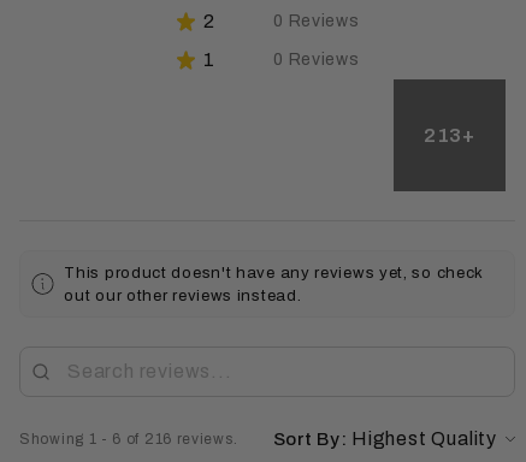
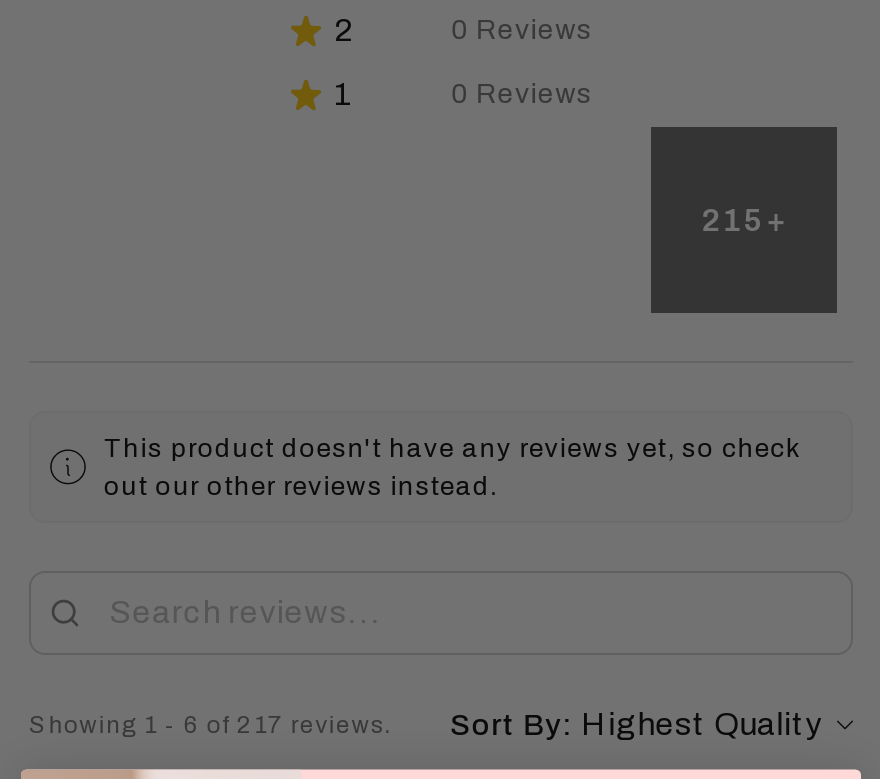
[424,125,475,145] 213+ -> [701,203,787,237] 215+
[19,431,237,447] Showing 1 - 6 of 216 reviews. -> [29,711,392,739] Showing 1 - 6 of 217 reviews.

